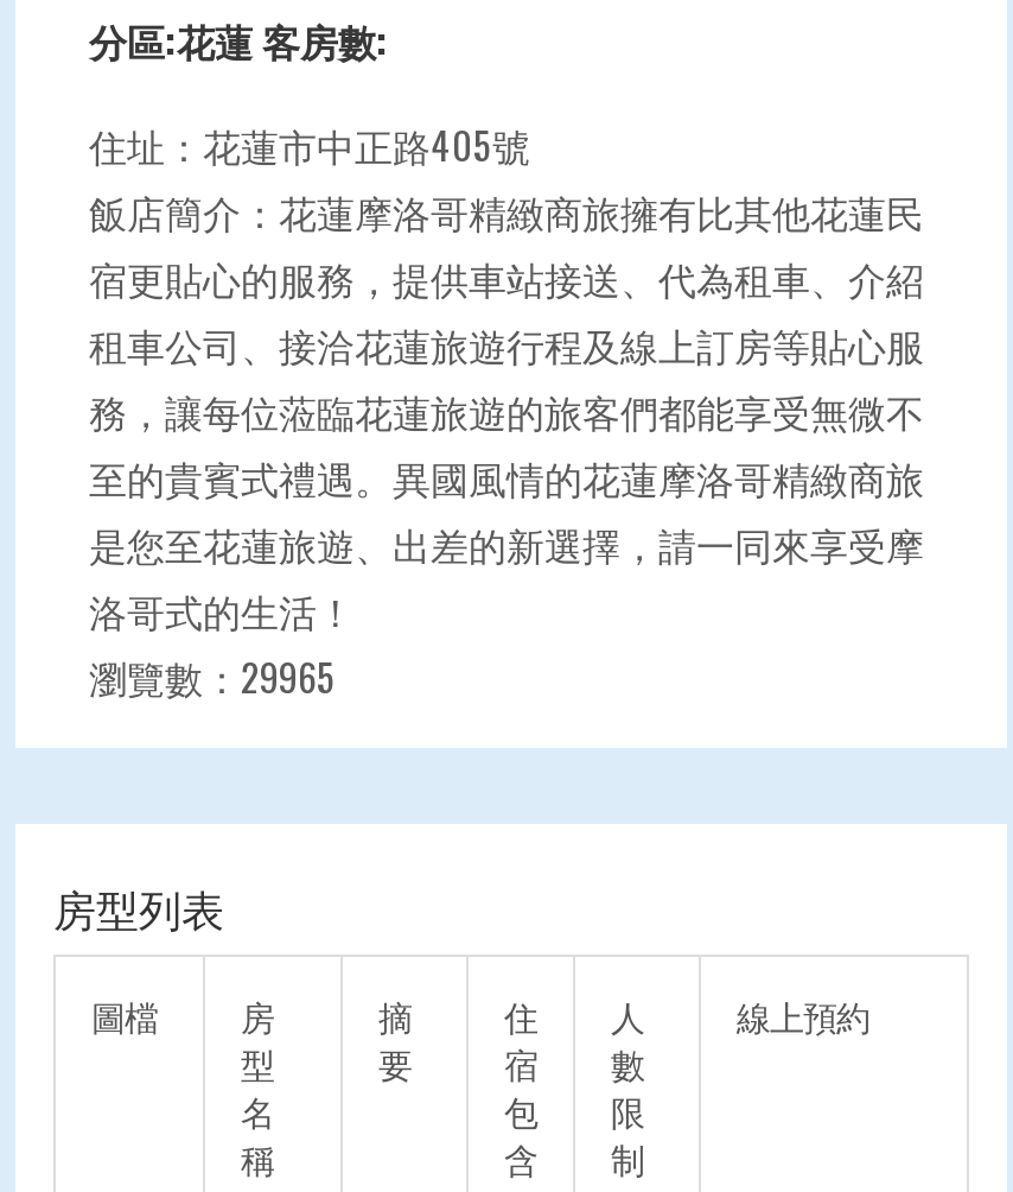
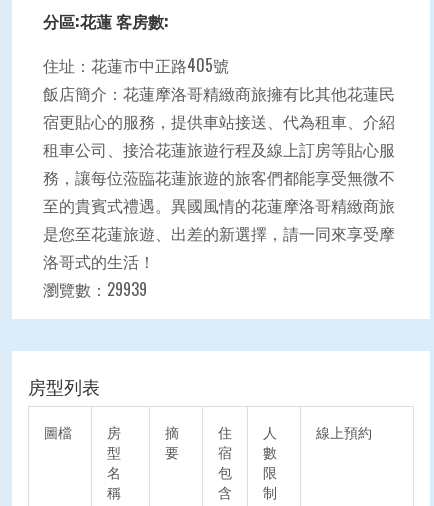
[89,648,336,705] 瀏覽數：29965 -> [43,277,147,301] 瀏覽數：29939

